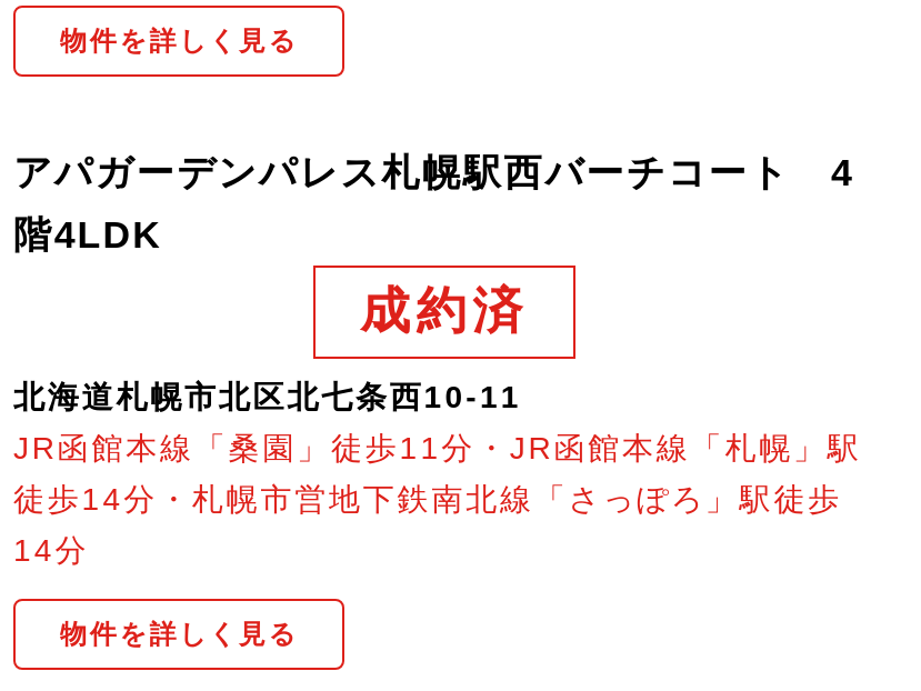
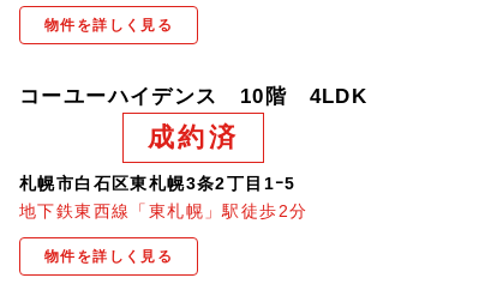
[13,152,854,257] アパガーデンパレス札幌駅西バーチコート 4 | 階4LDK -> [19,85,368,108] コーユーハイデンス 10階 4LDK
[13,378,862,567] 北海道札幌市北区北七条西10-11 | JR函館本線「桑園」徒歩11分・JR函館本線「札幌」駅 | 徒歩14分・札幌市営地下鉄南北線「さっぽろ」駅徒歩 | 14分 -> [19,173,308,220] 札幌市白石区東札幌3条2丁目1ｰ5 | 地下鉄東西線「東札幌」駅徒歩2分

